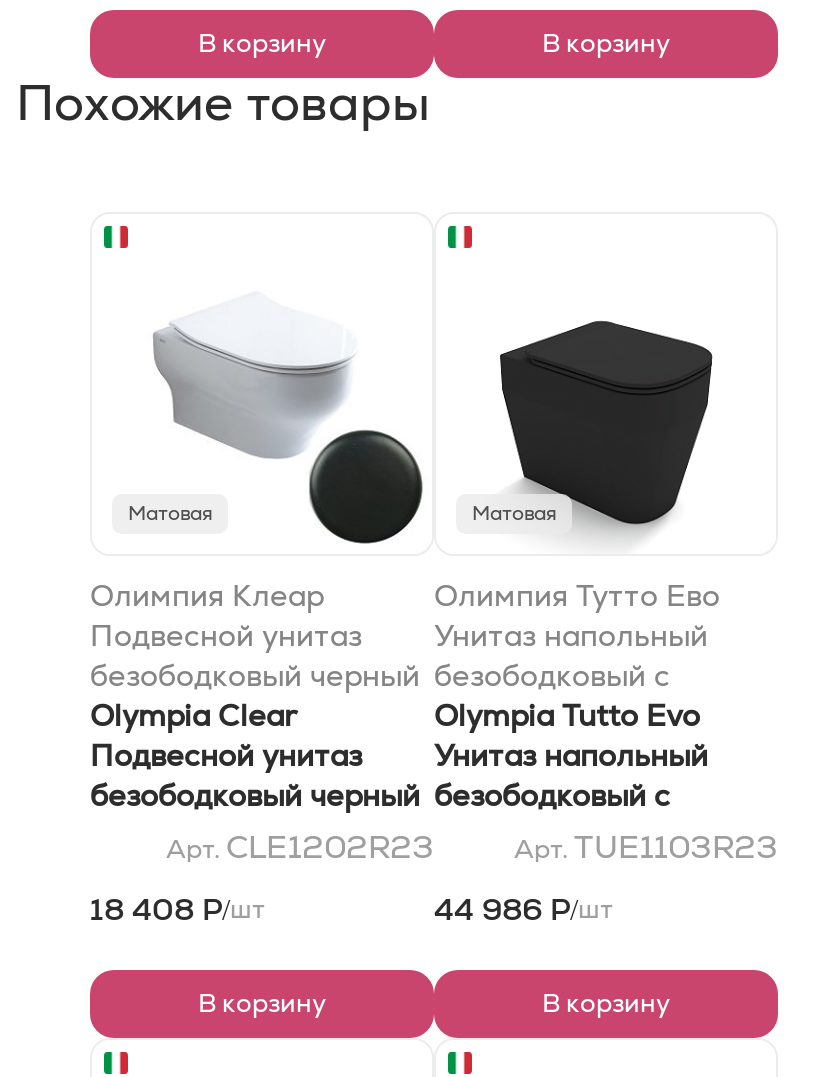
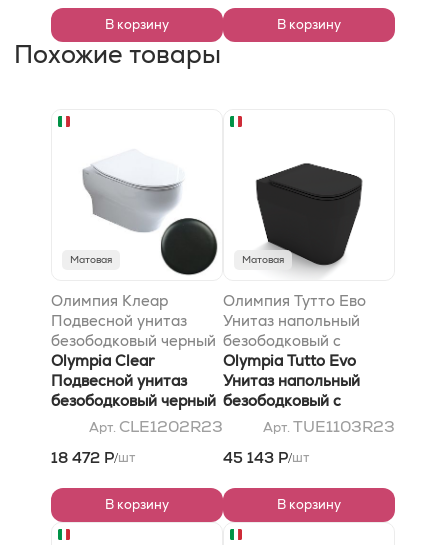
[90,889,266,927] 18 408 Р/шт -> [51,448,136,467] 18 472 Р/шт
[434,889,614,927] 44 986 Р/шт -> [223,448,310,467] 45 143 Р/шт

